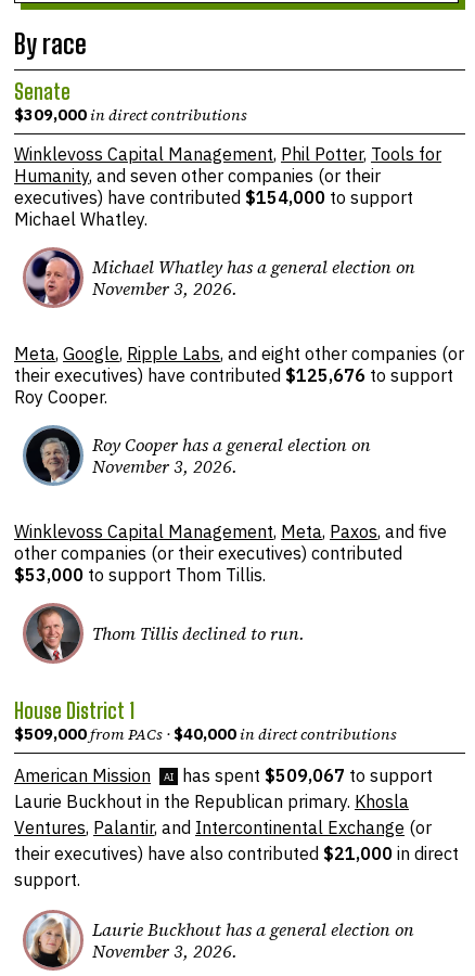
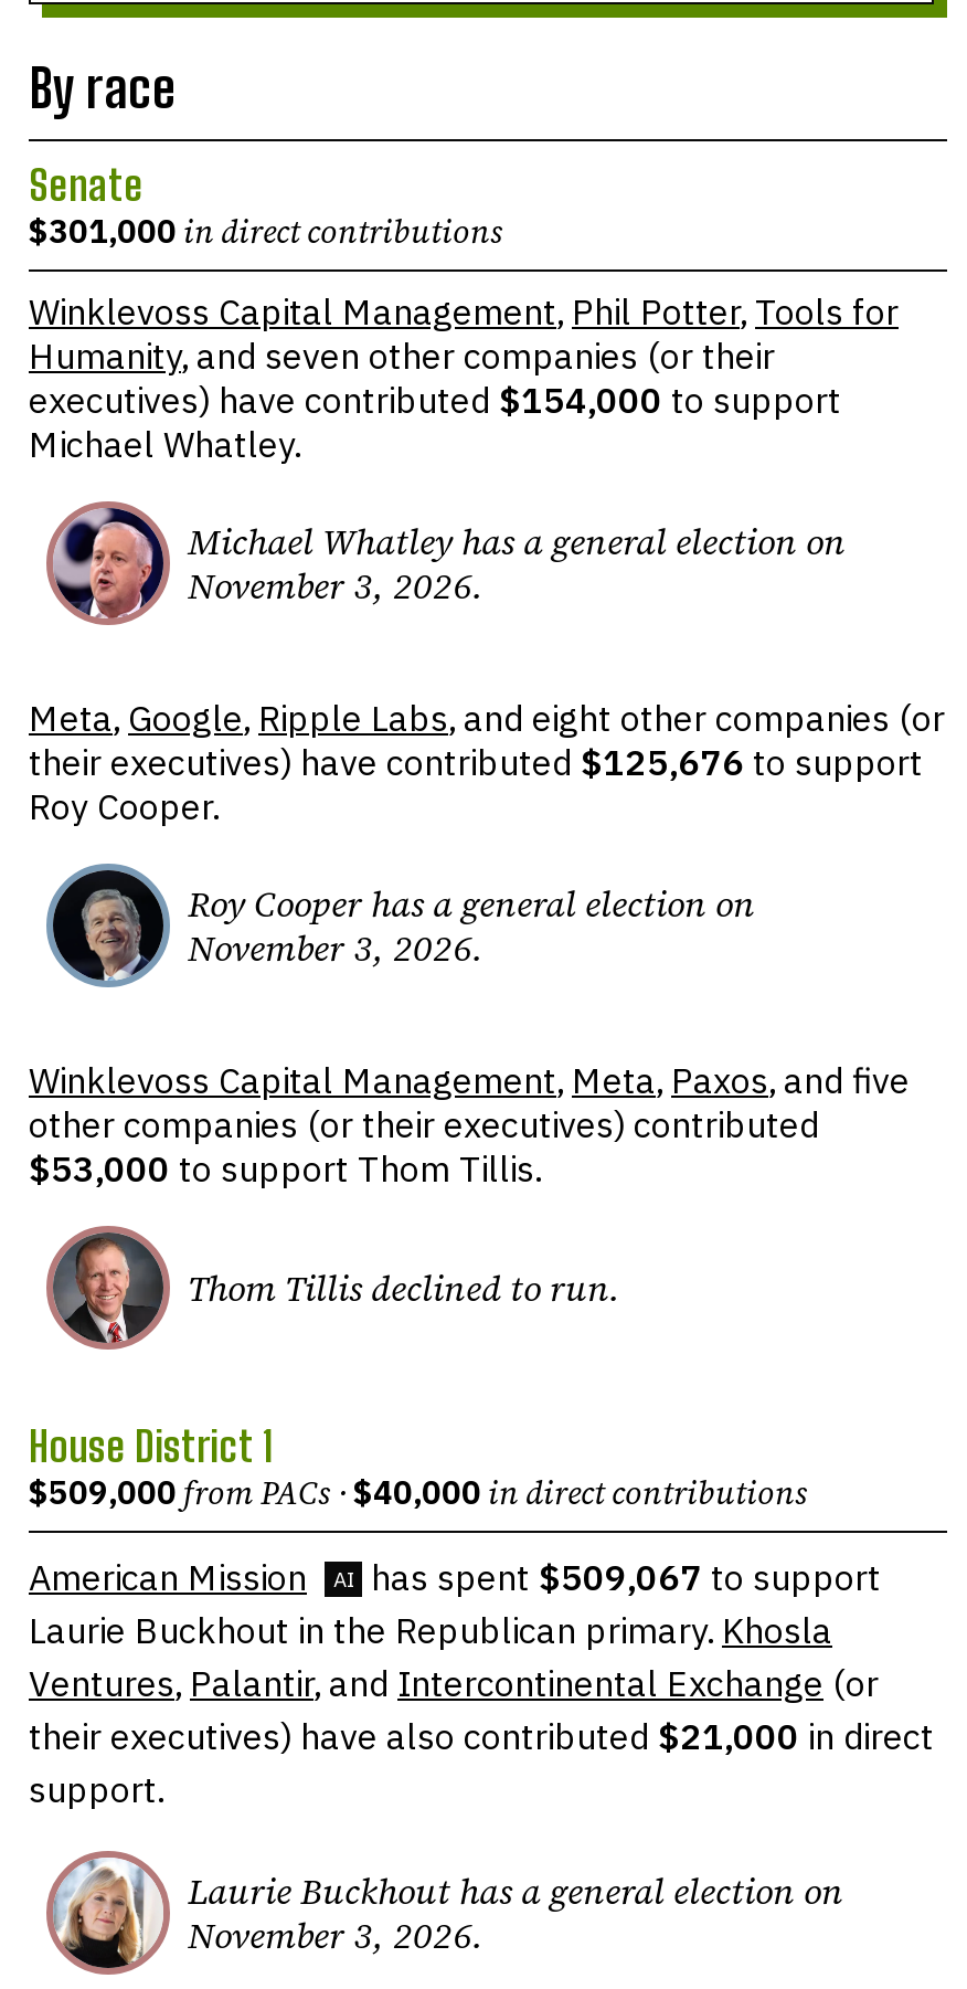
[14,104,247,125] $309,000 in direct contributions -> [29,209,503,253] $301,000 in direct contributions

